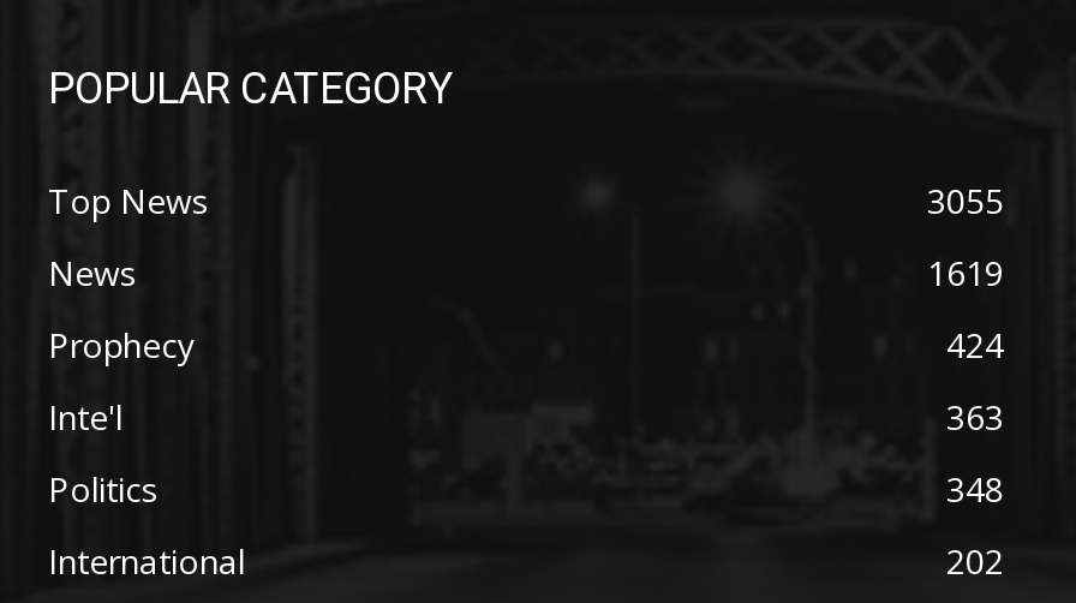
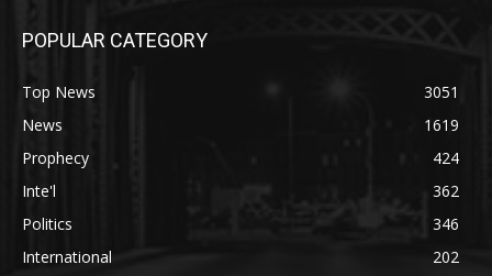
[927,177,1004,223] 3055 -> [424,81,459,102] 3051
[946,393,1004,439] 363 -> [433,180,459,201] 362
[946,465,1004,511] 348 -> [433,213,459,234] 346

